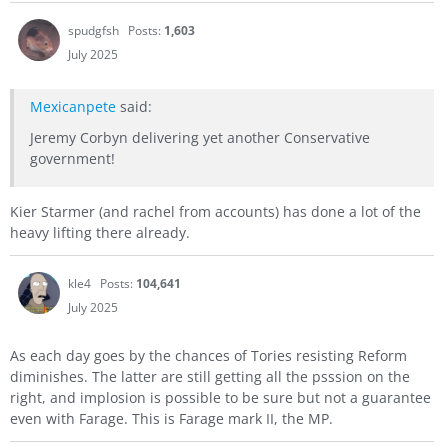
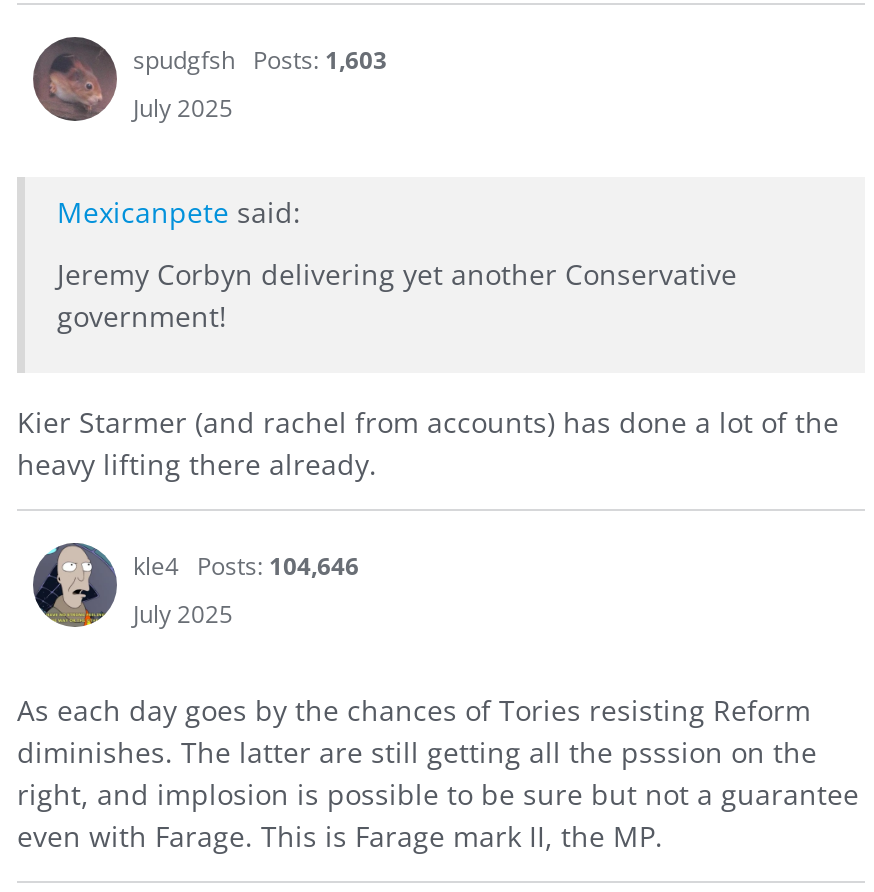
[68,275,181,292] kle4 Posts: 104,641 -> [133,548,359,582] kle4 Posts: 104,646

